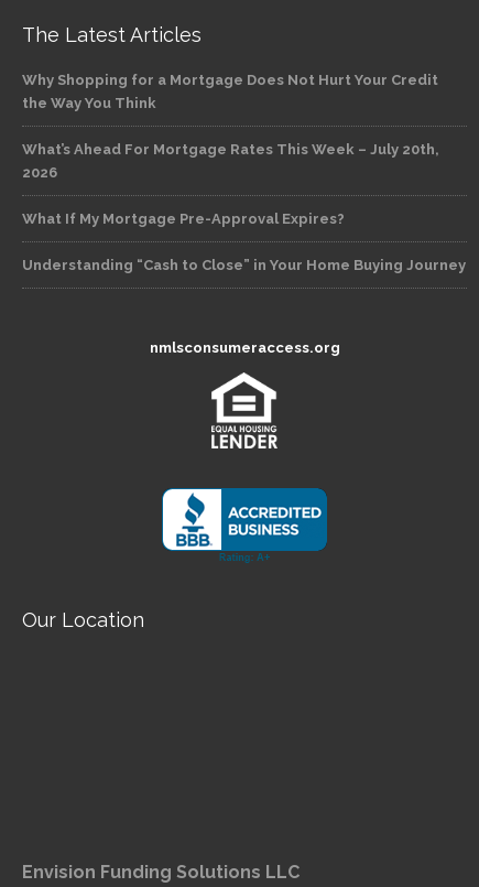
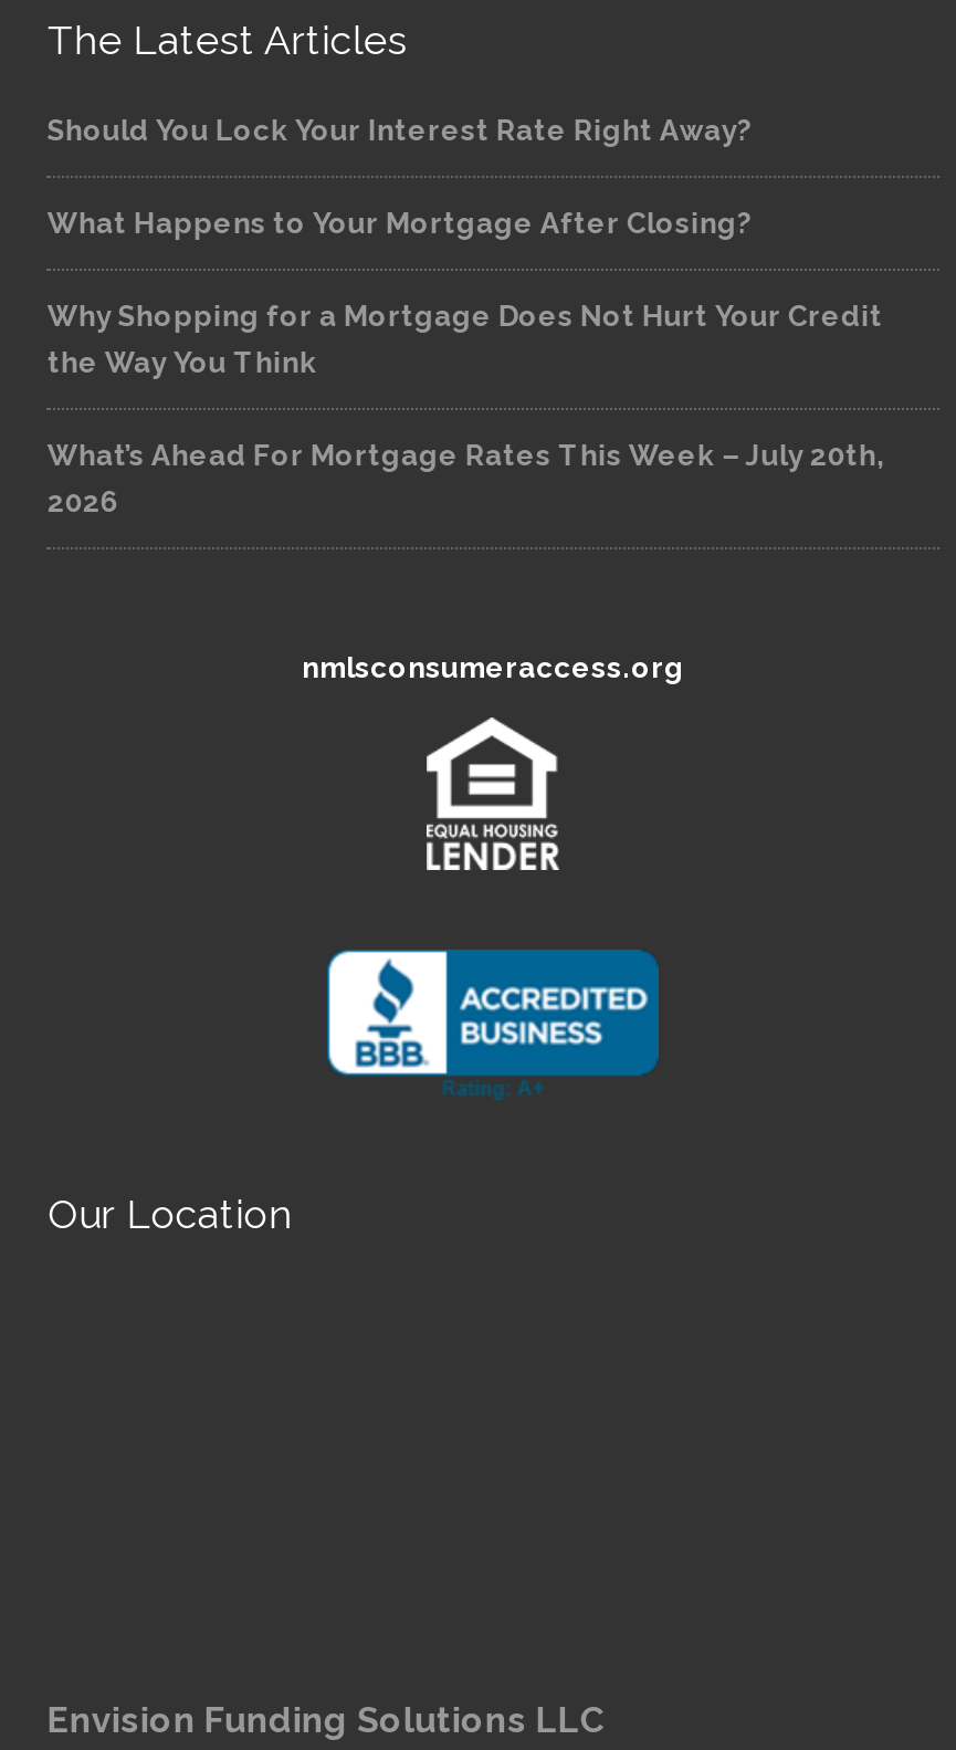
none -> [47,115,752,241] Should You Lock Your Interest Rate Right Away? | What Happens to Your Mortgage After Closing?
moved [22,72,440,181] -> [47,300,885,519]: Why Shopping for a Mortgage Does Not Hurt Your Credit | the Way You Think | What’s Ahead For Mortgage Rates This Week – July 20th, | 2026
[22,211,466,274] What If My Mortgage Pre-Approval Expires? | Understanding “Cash to Close” in Your Home Buying Journey -> none

